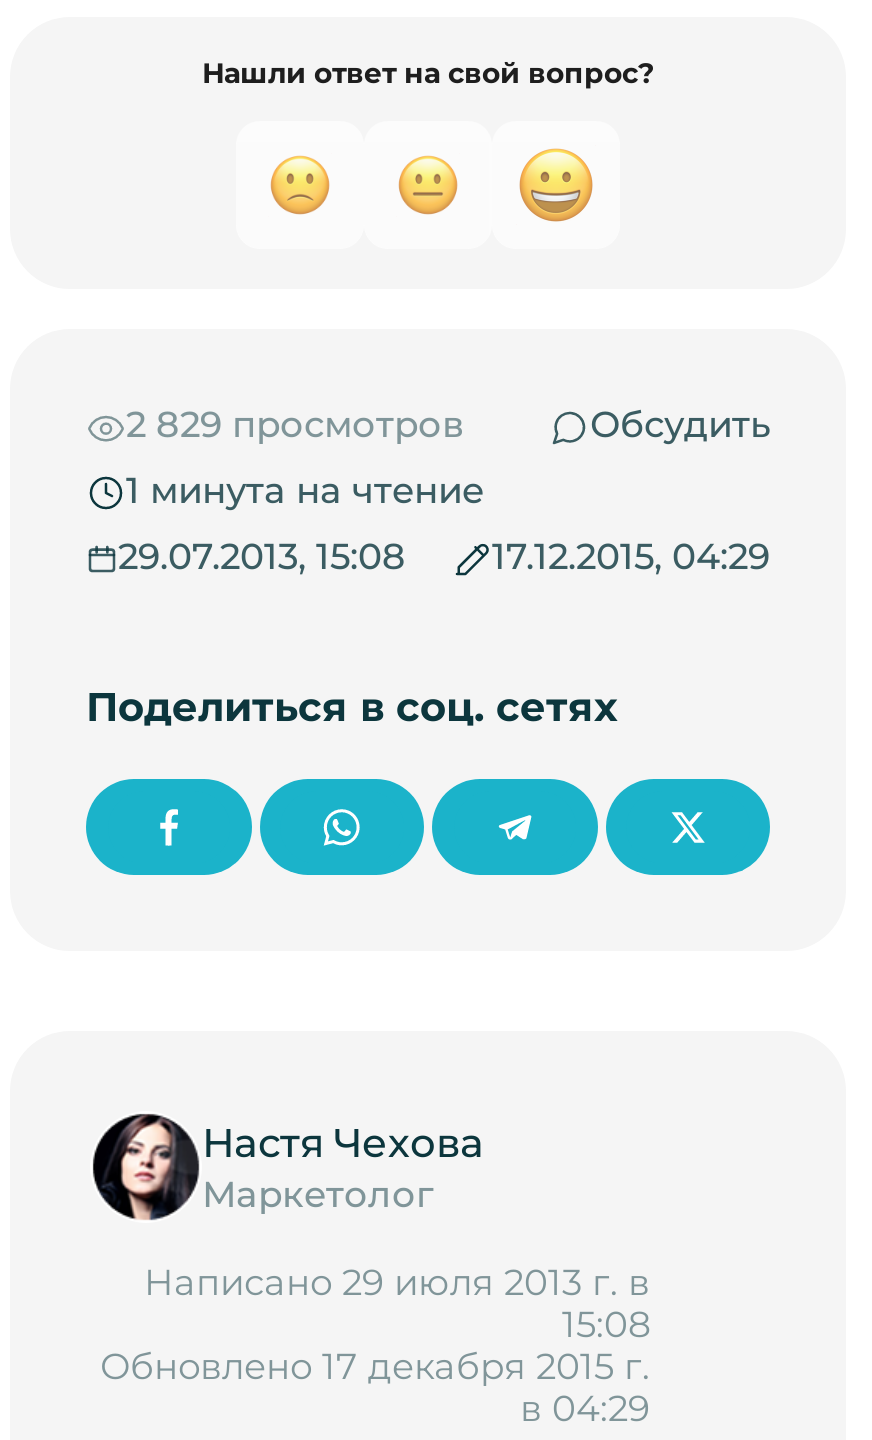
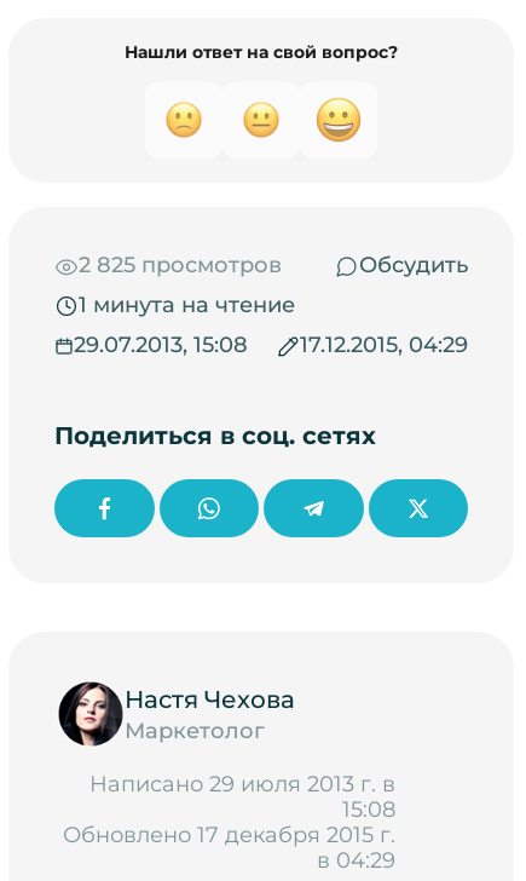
[126,403,464,447] 2 829 просмотров -> [79,252,282,278] 2 825 просмотров

